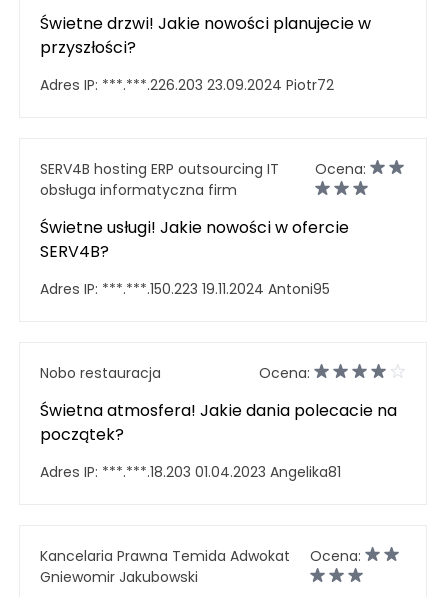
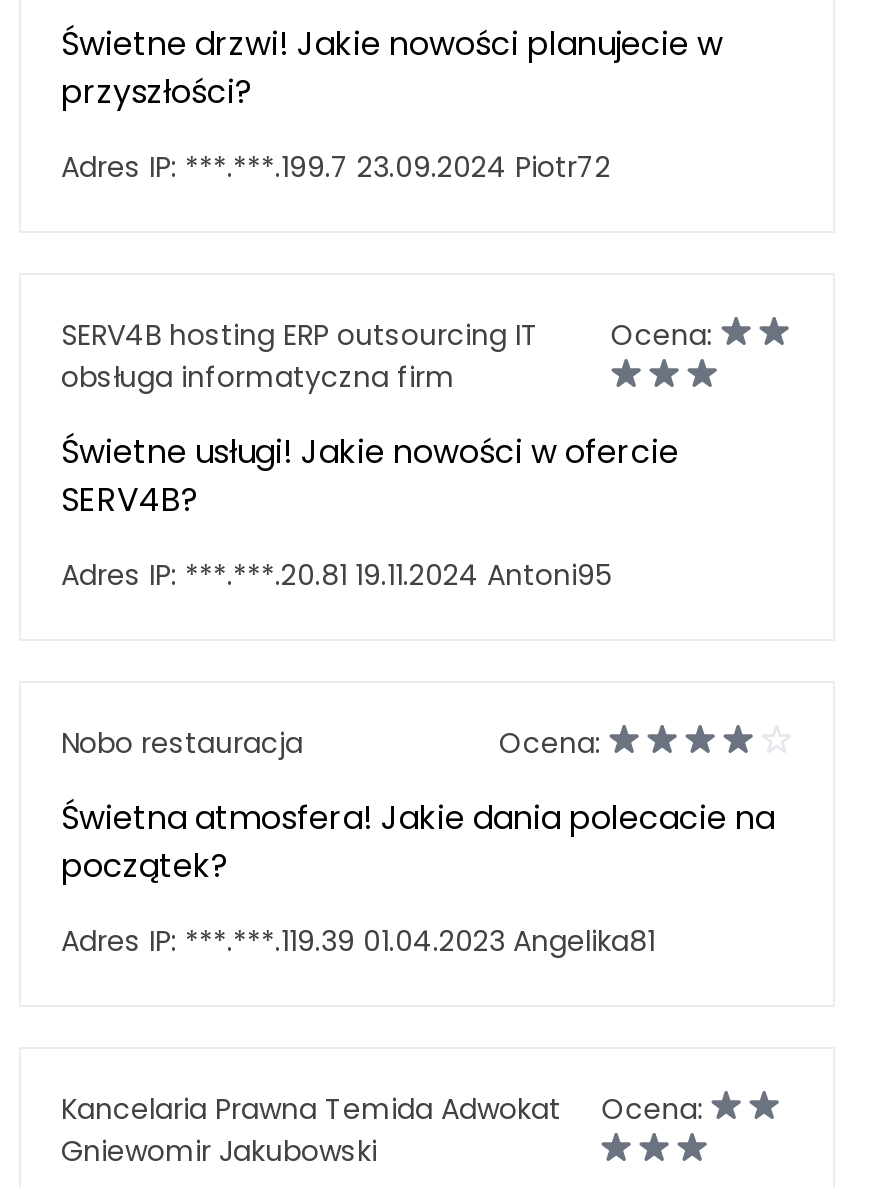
[40,75,334,95] Adres IP: ***.***.226.203 23.09.2024 Piotr72 -> [61,147,611,187] Adres IP: ***.***.199.7 23.09.2024 Piotr72
[40,279,330,299] Adres IP: ***.***.150.223 19.11.2024 Antoni95 -> [61,555,611,595] Adres IP: ***.***.20.81 19.11.2024 Antoni95
[40,462,341,482] Adres IP: ***.***.18.203 01.04.2023 Angelika81 -> [61,921,655,961] Adres IP: ***.***.119.39 01.04.2023 Angelika81

